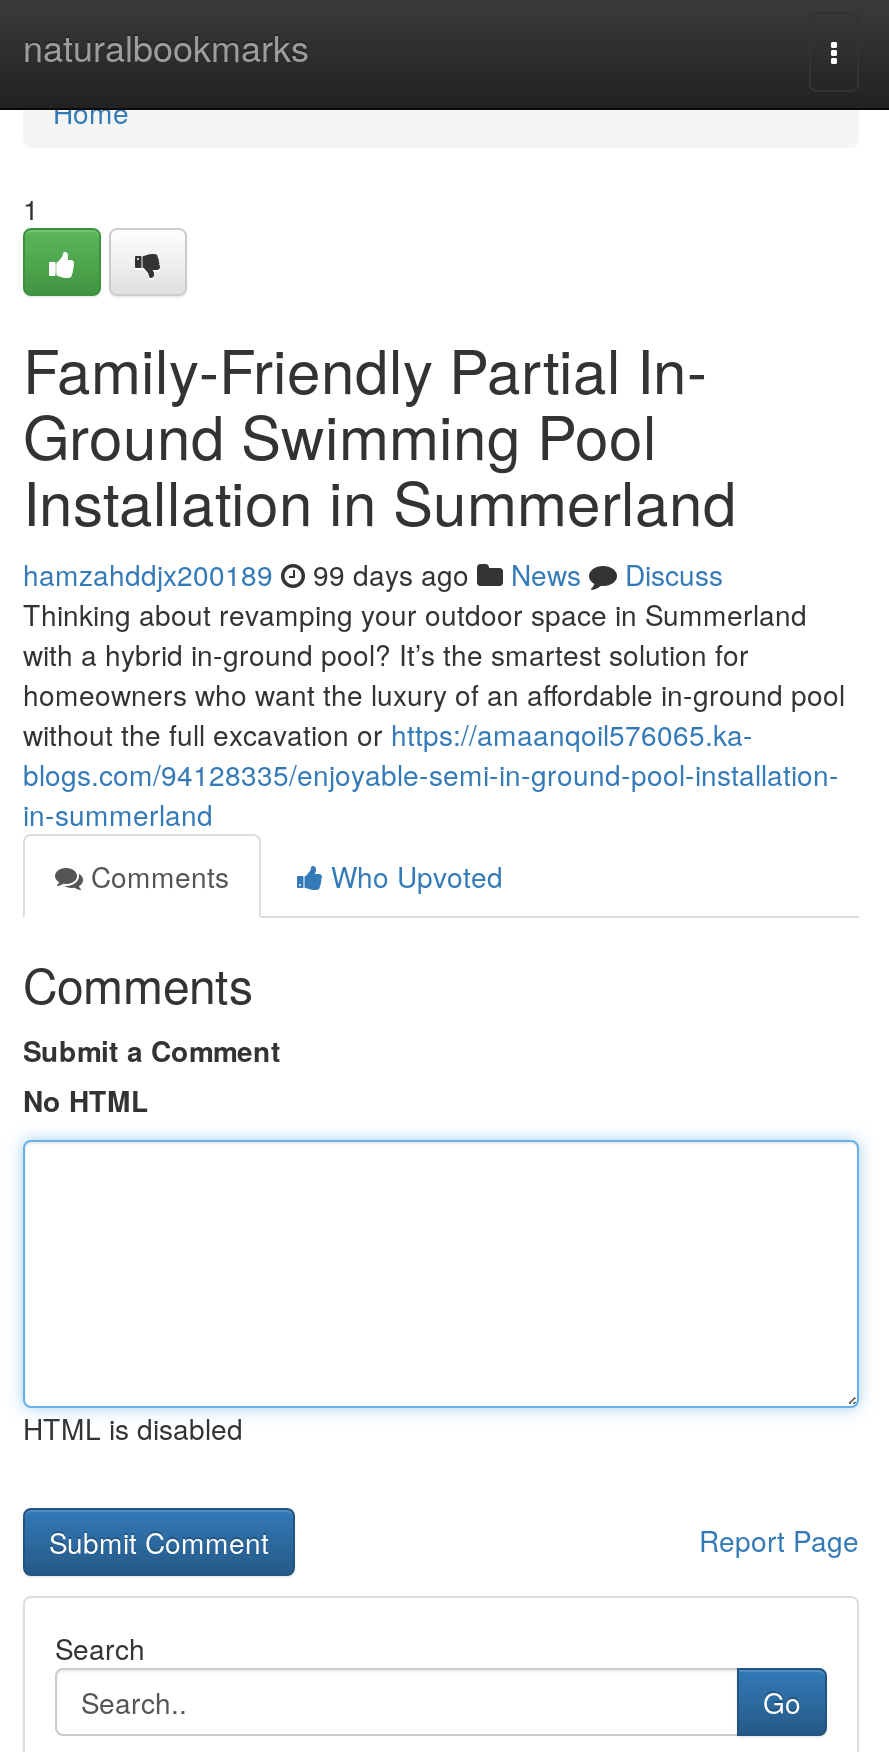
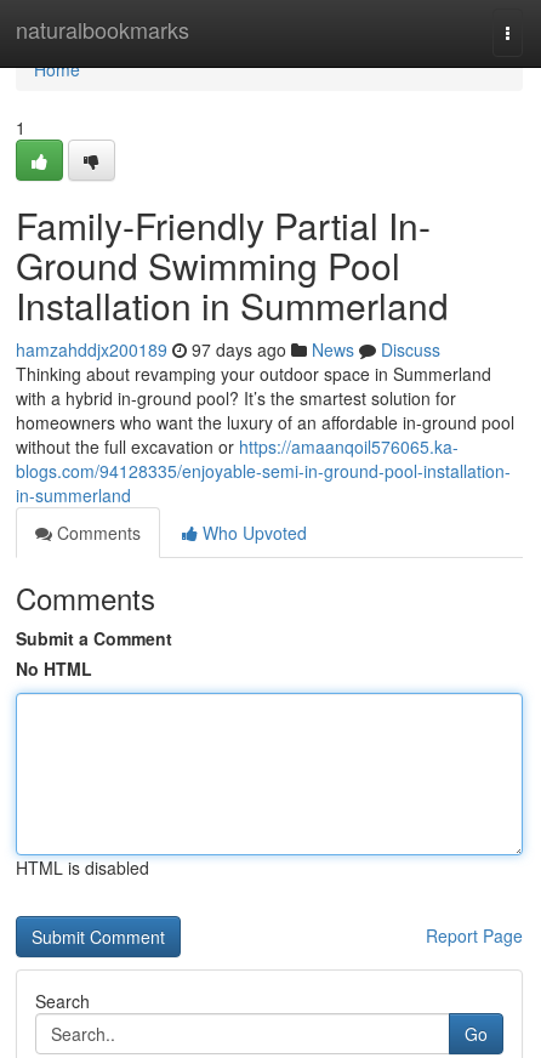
[23,554,723,594] hamzahddjx200189 99 days ago News Discuss -> [16,337,440,362] hamzahddjx200189 97 days ago News Discuss

